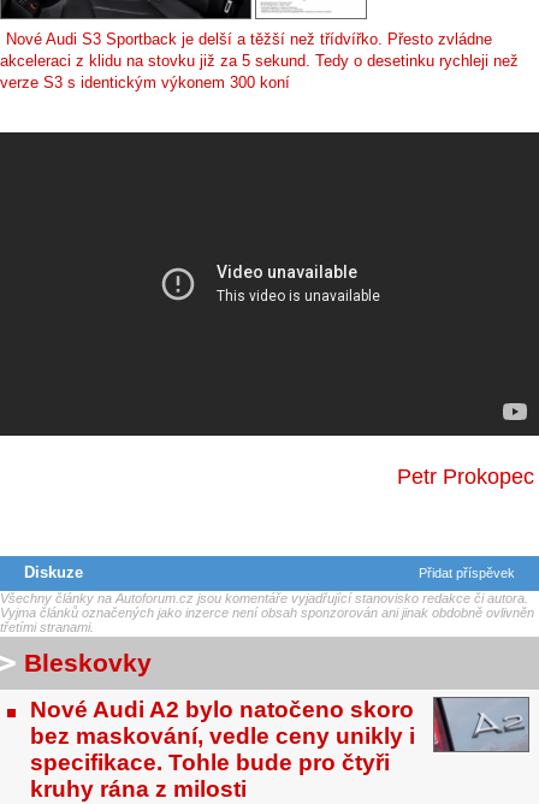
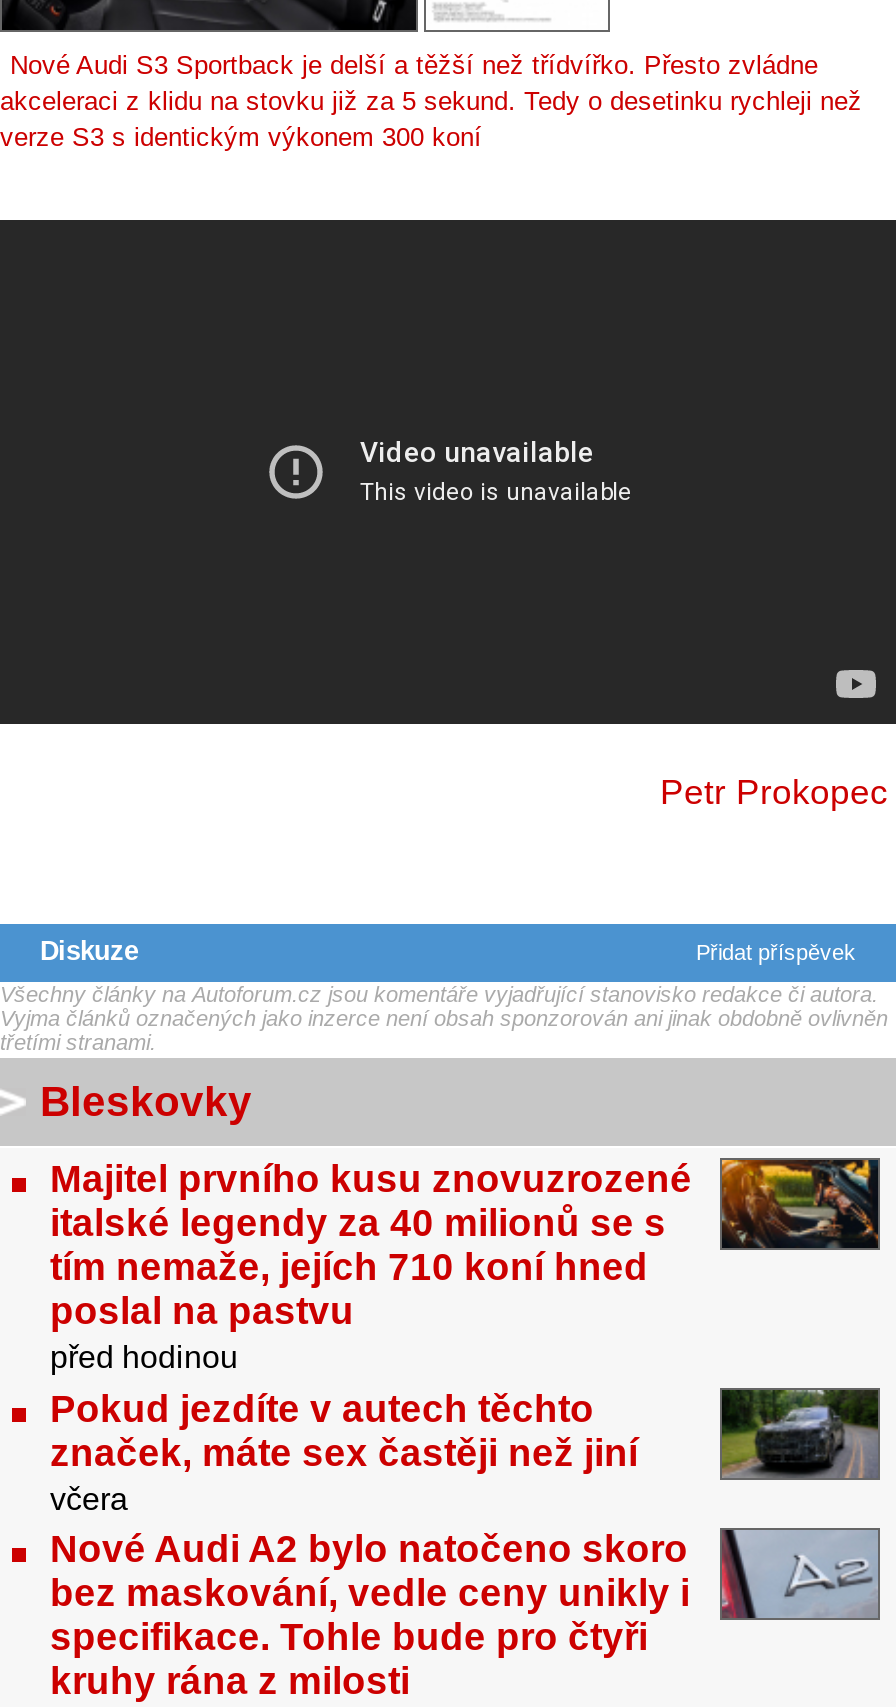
none -> [50,1158,880,1515] [image] | Majitel prvního kusu znovuzrozené | italské legendy za 40 milionů se s | tím nemaže, jejích 710 koní hned | poslal na pastvu | před hodinou | Pokud jezdíte v autech těchto | značek, máte sex častěji než jiní | včera
none -> [718,1388,882,1480] [image]

